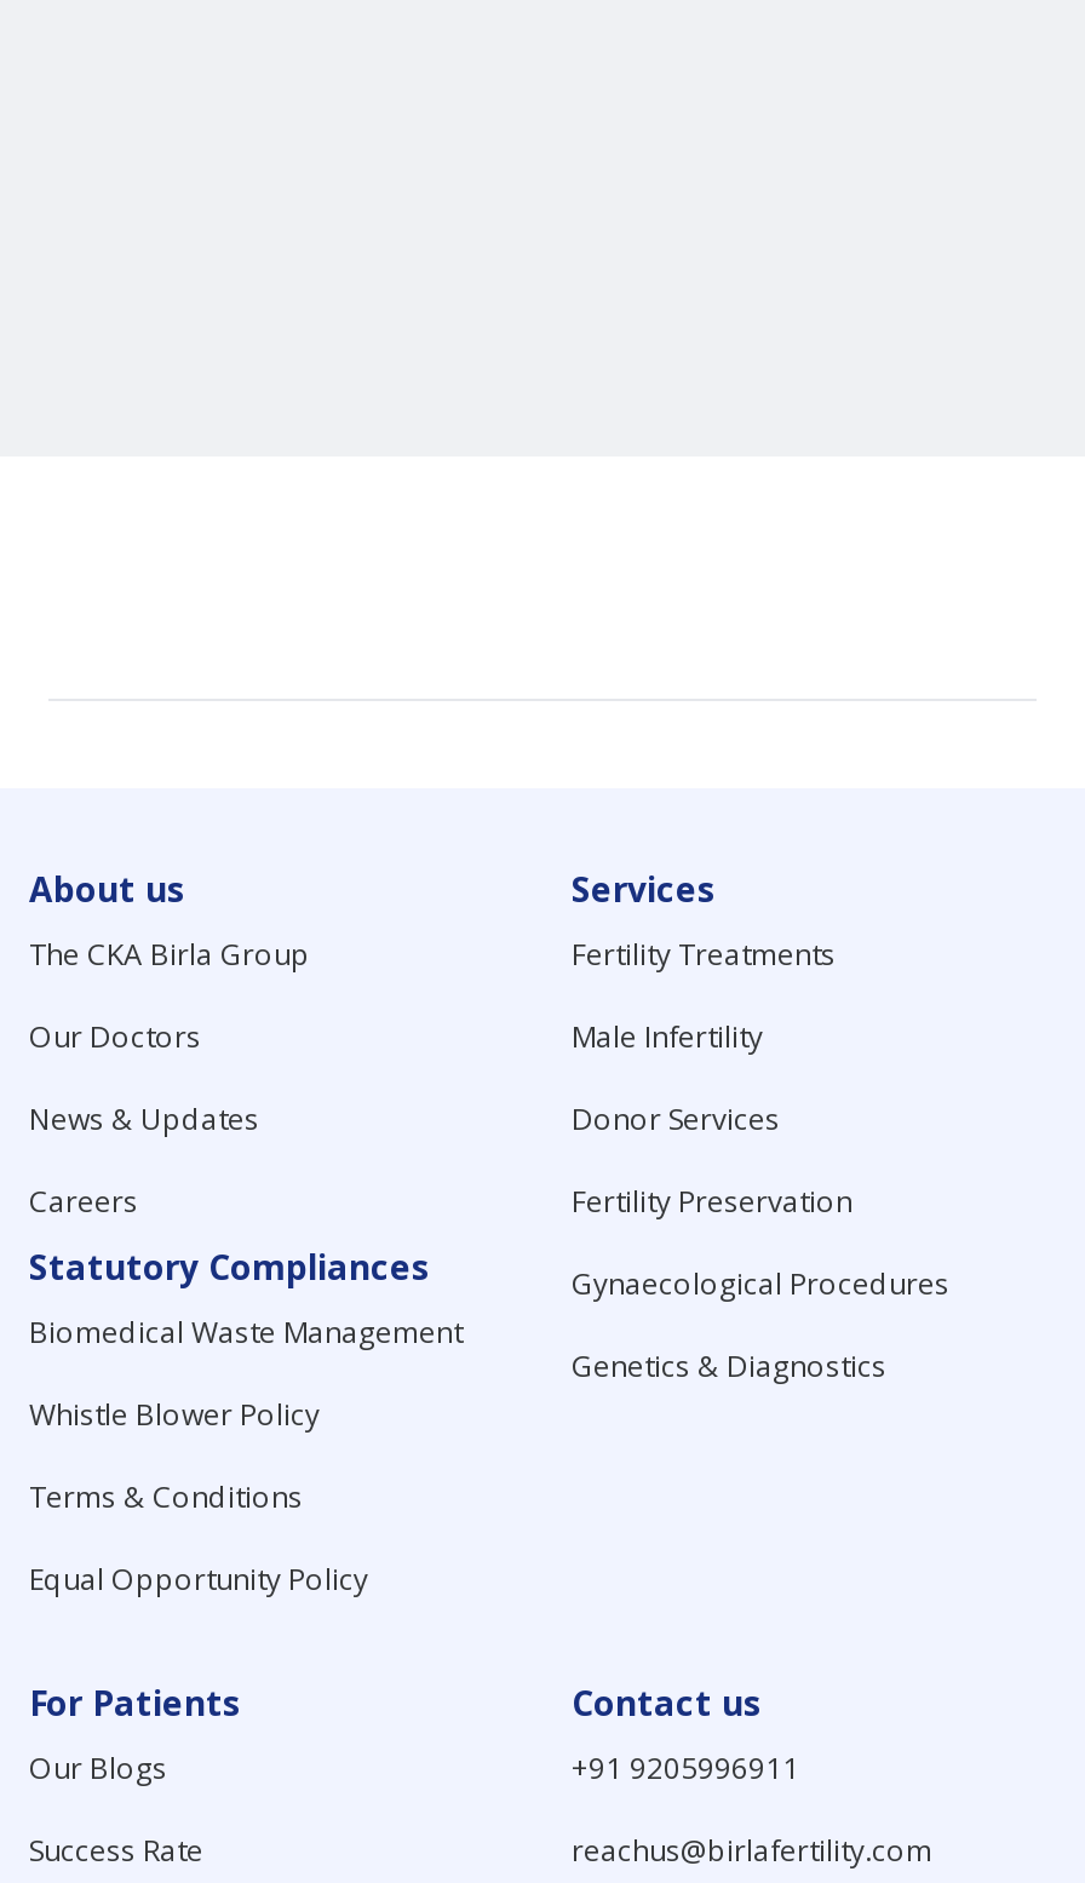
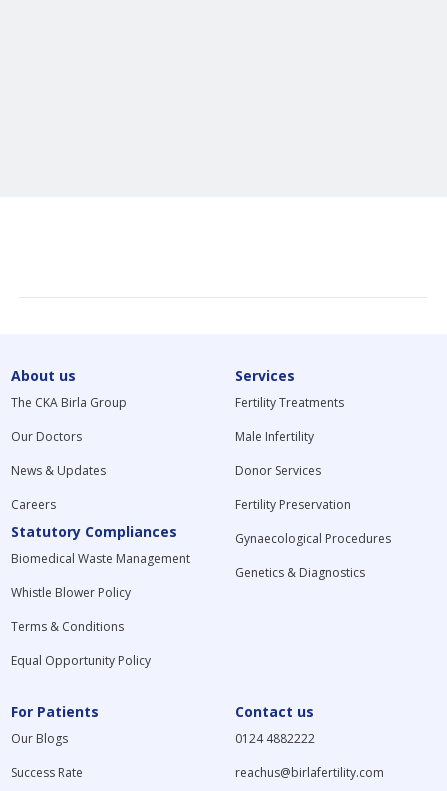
[572,1747,799,1789] +91 9205996911 -> [235,730,315,747] 0124 4882222

